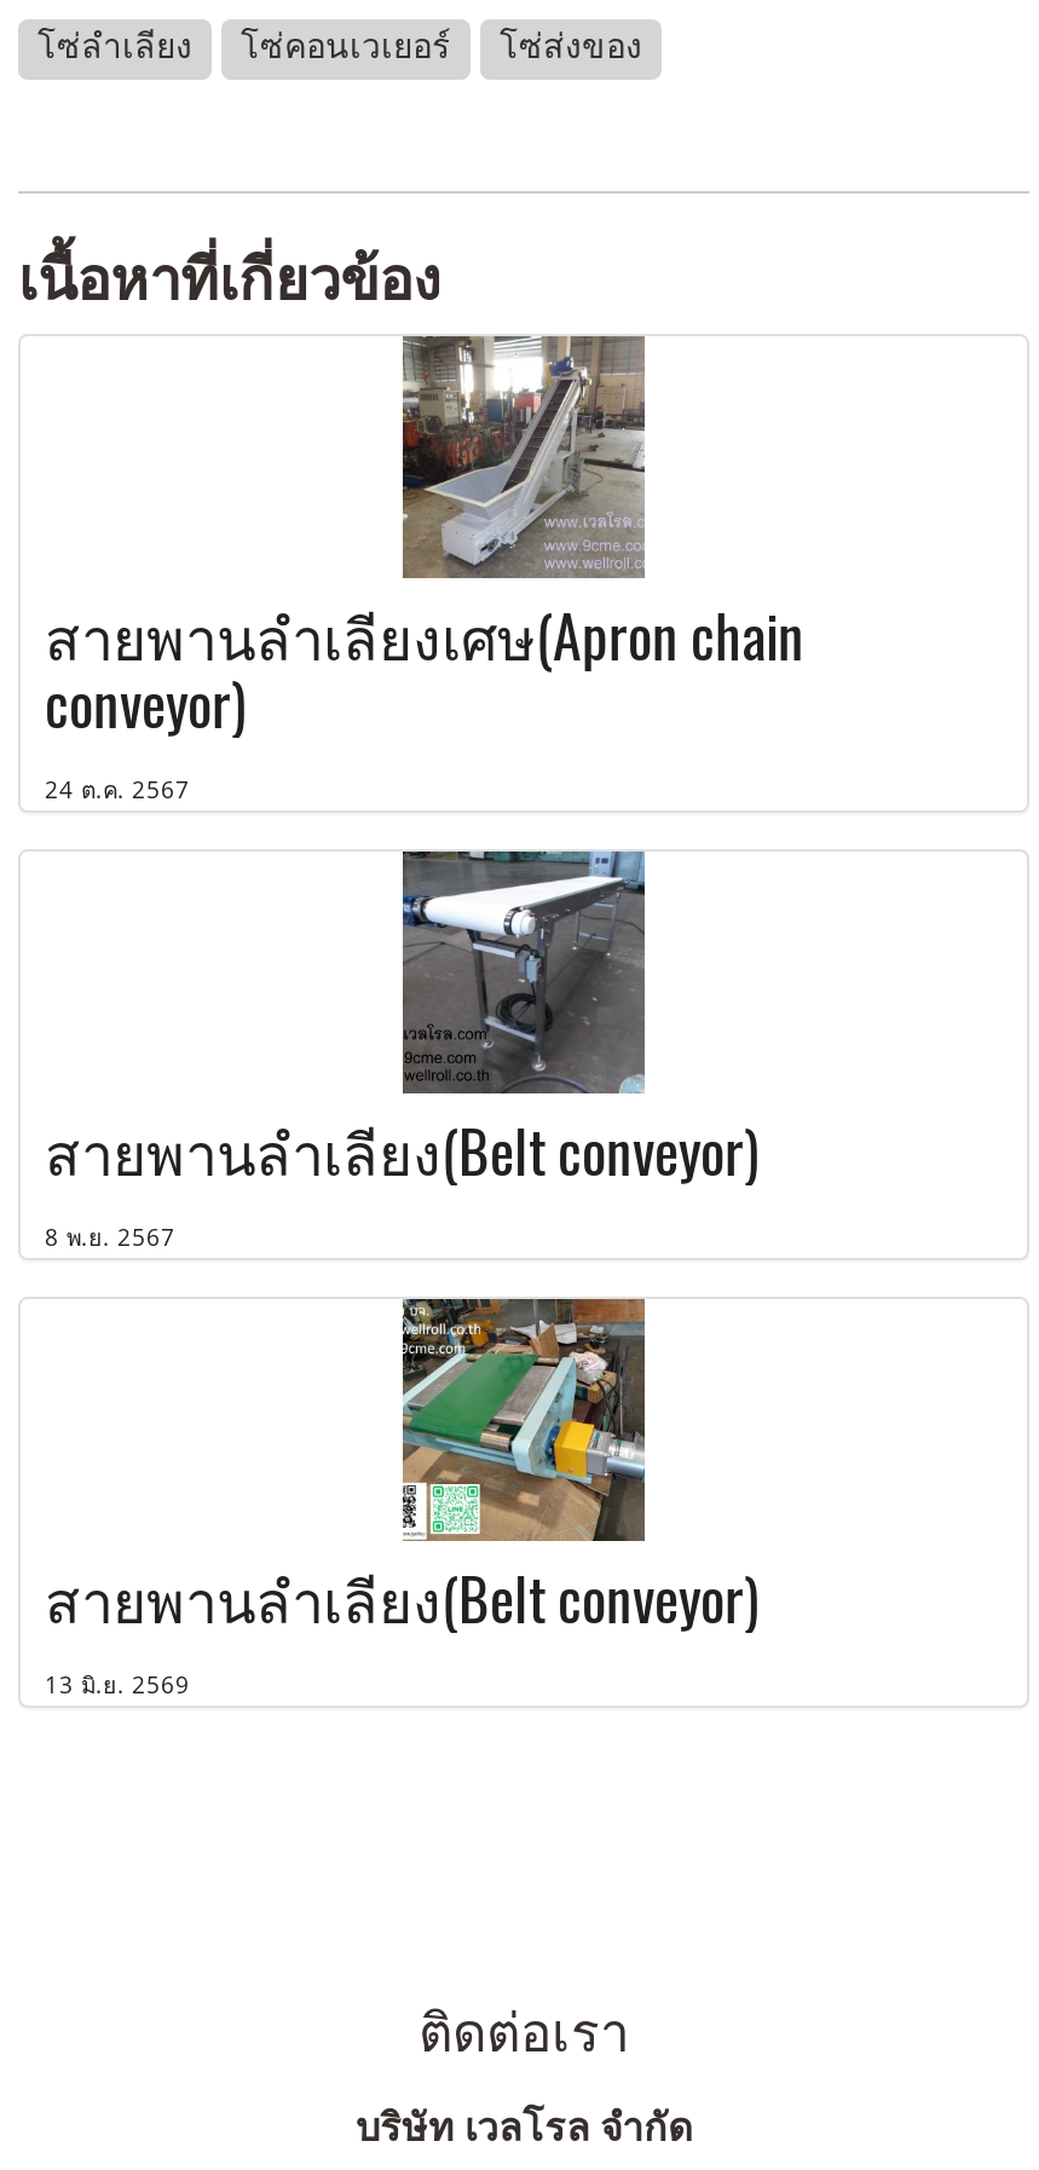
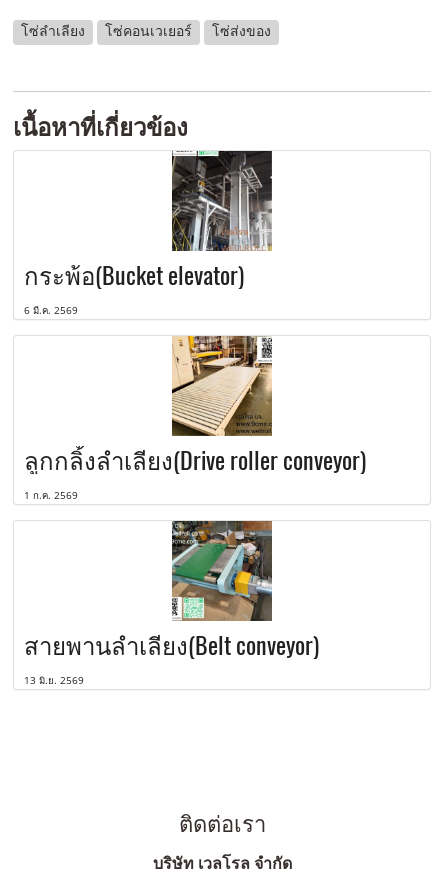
[45,334,804,805] [image] | สายพานลำเลียงเศษ(Apron chain | conveyor) | 24 ต.ค. 2567 -> [24,150,272,317] [image] | กระพ้อ(Bucket elevator) | 6 มี.ค. 2569
[45,849,758,1253] [image] | สายพานลำเลียง(Belt conveyor) | 8 พ.ย. 2567 -> [24,335,366,502] [image] | ลูกกลิ้งลำเลียง(Drive roller conveyor) | 1 ก.ค. 2569

